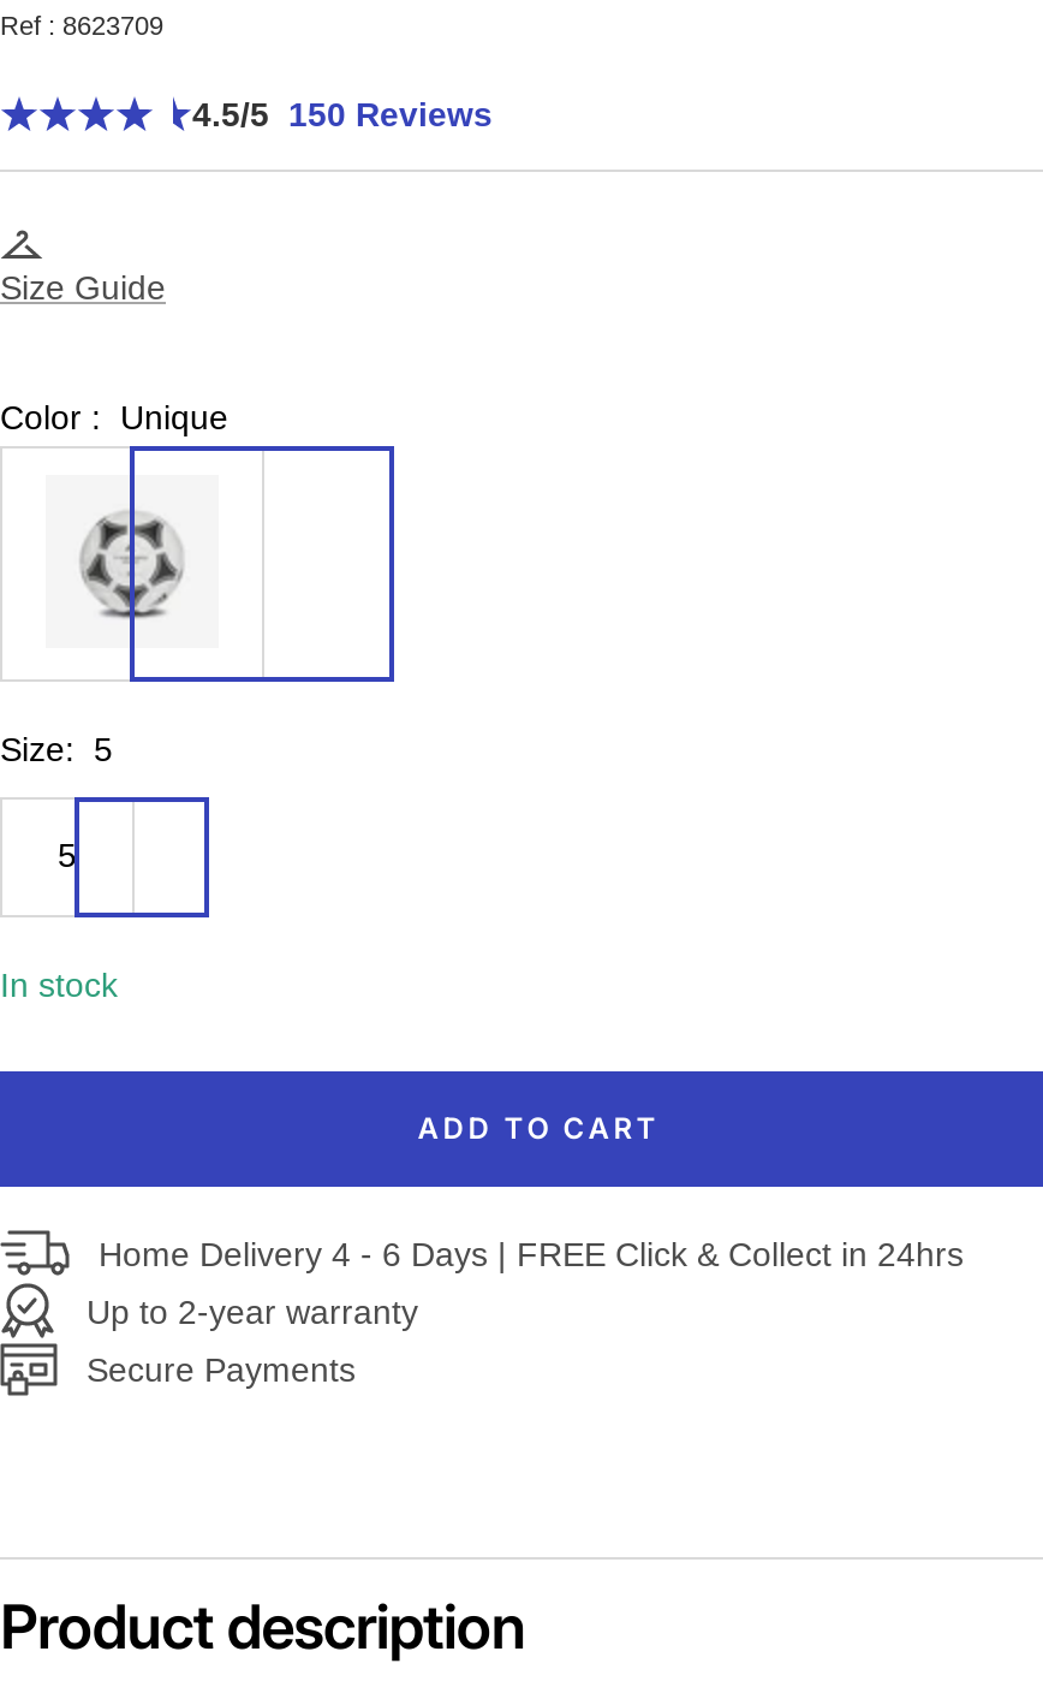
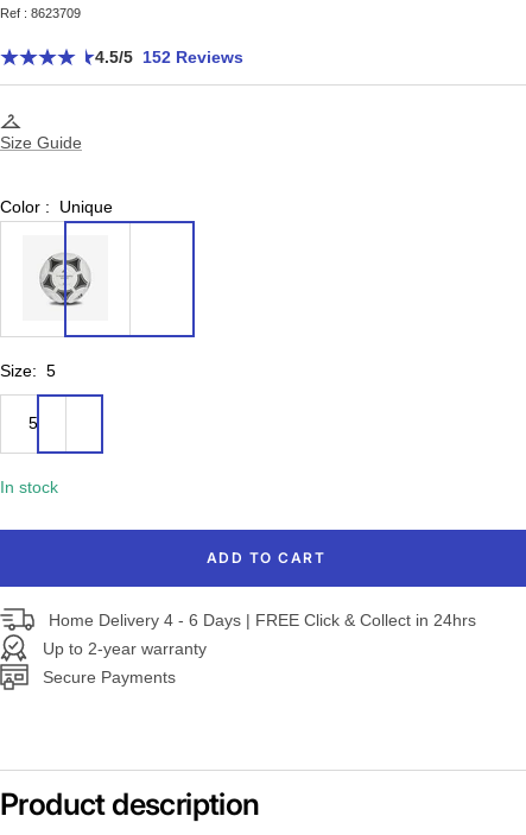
[192,95,493,133] 4.5/5 150 Reviews -> [95,48,243,67] 4.5/5 152 Reviews

